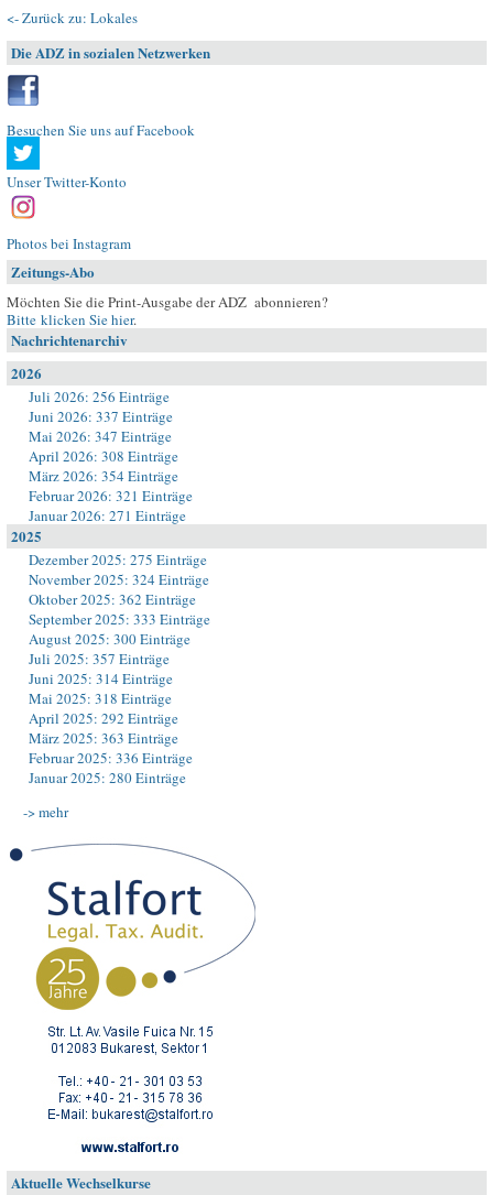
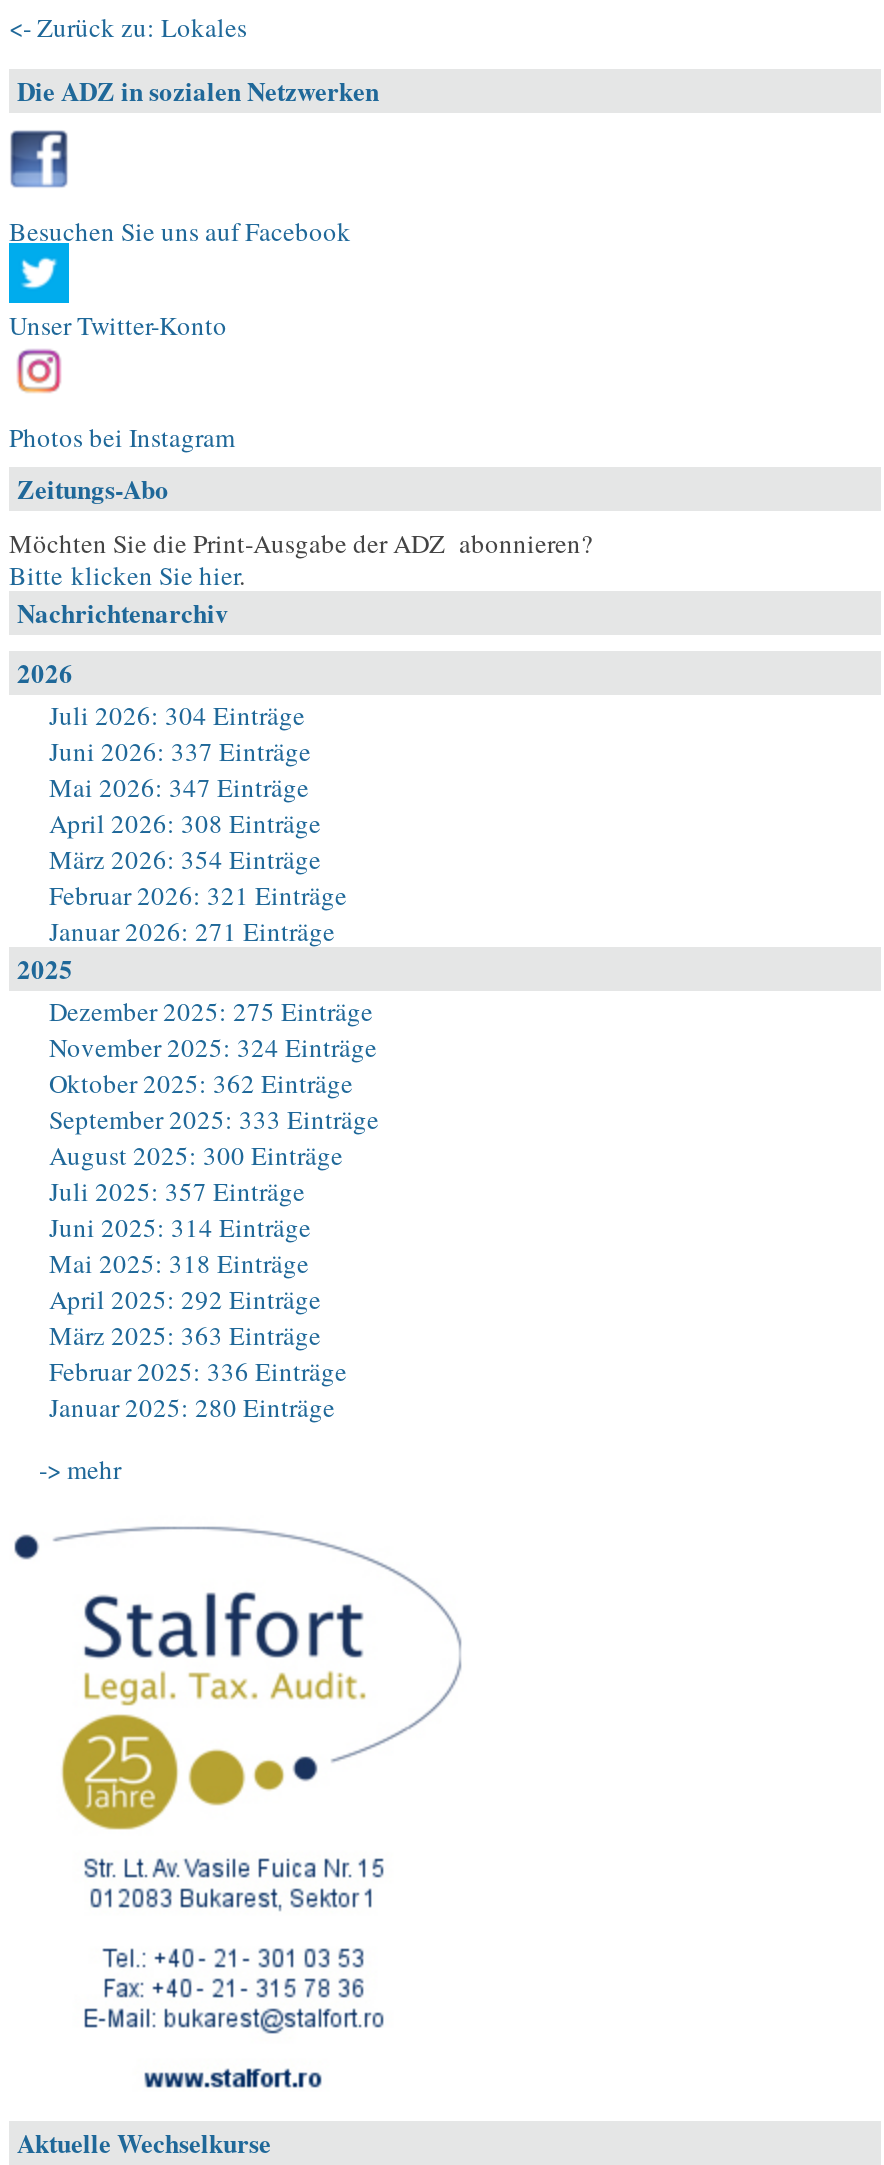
[29,387,170,406] Juli 2026: 256 Einträge -> [49,697,305,733] Juli 2026: 304 Einträge

